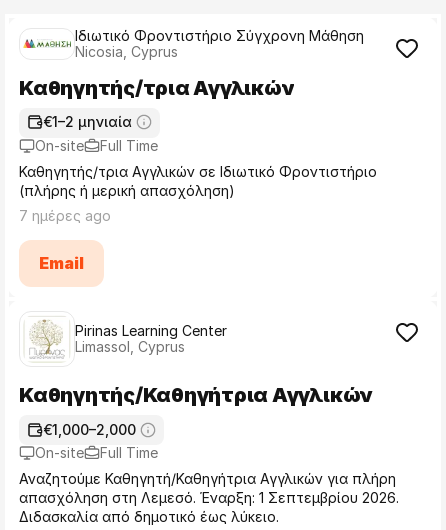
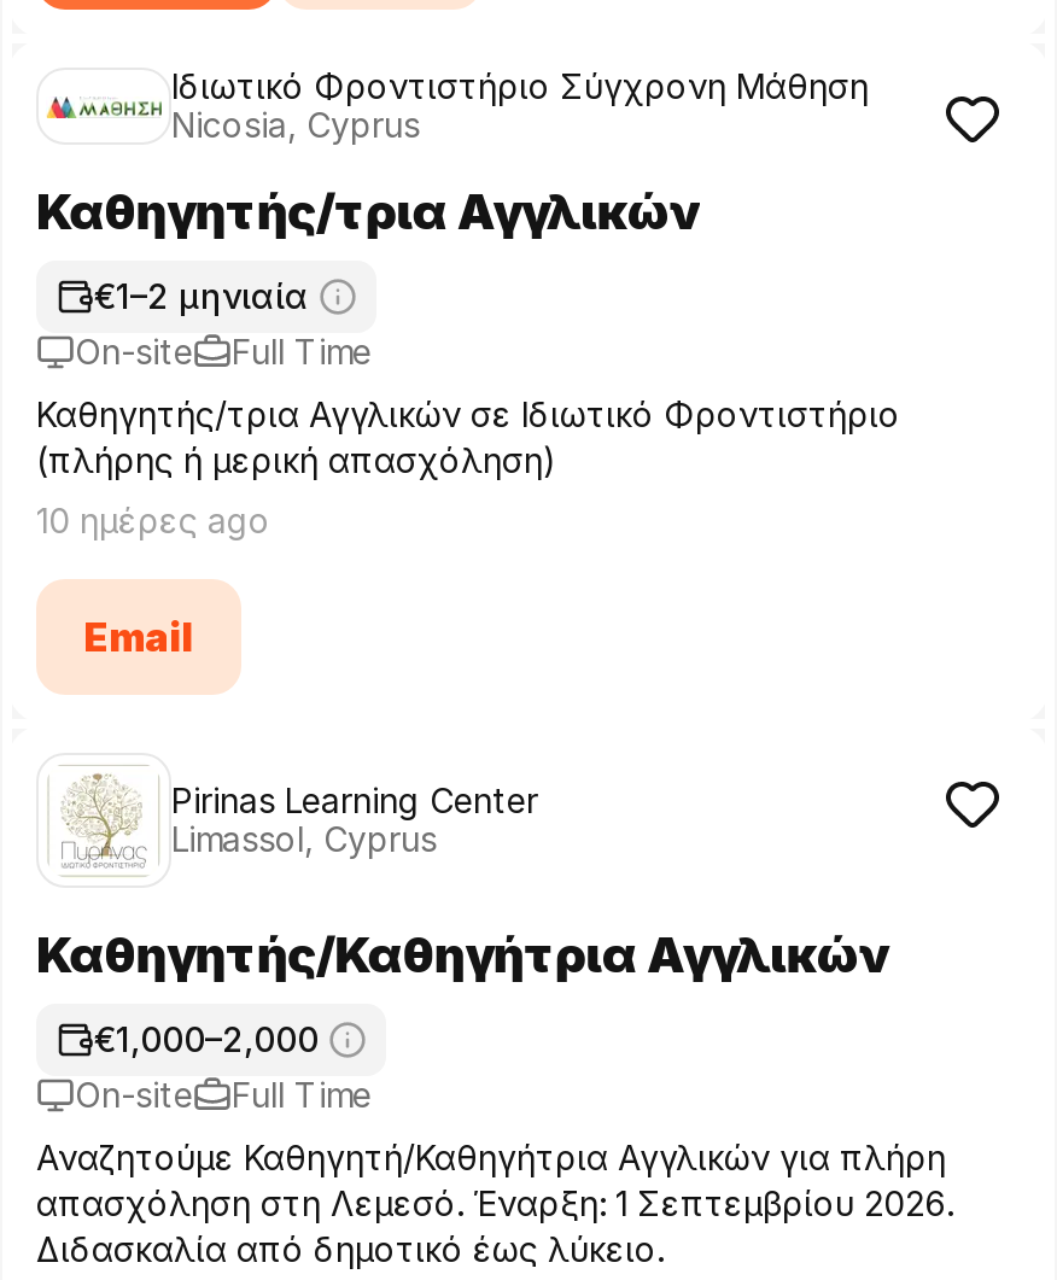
[19,207,111,224] 7 ημέρες ago -> [36,501,270,542] 10 ημέρες ago

